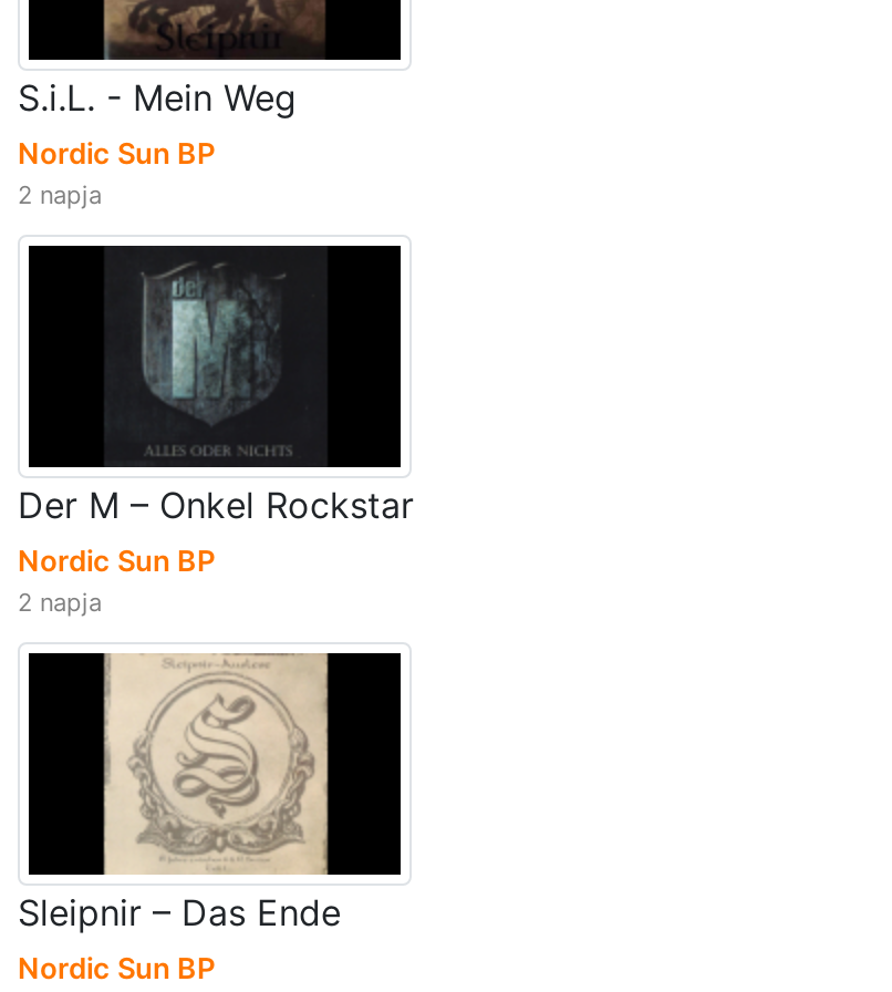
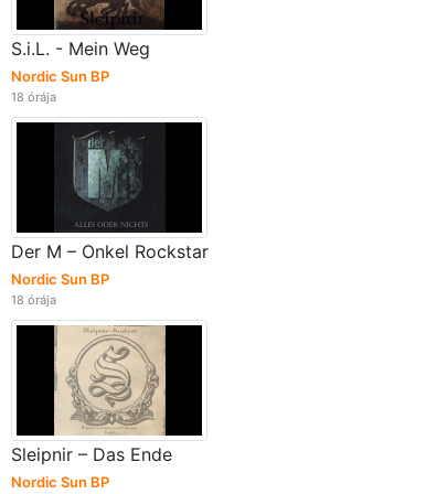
[18,180,102,211] 2 napja -> [11,90,56,105] 18 órája
[18,588,102,619] 2 napja -> [11,293,56,308] 18 órája

